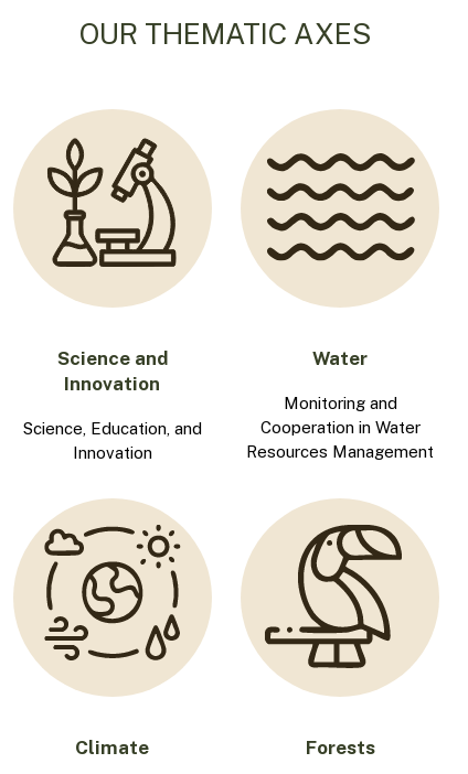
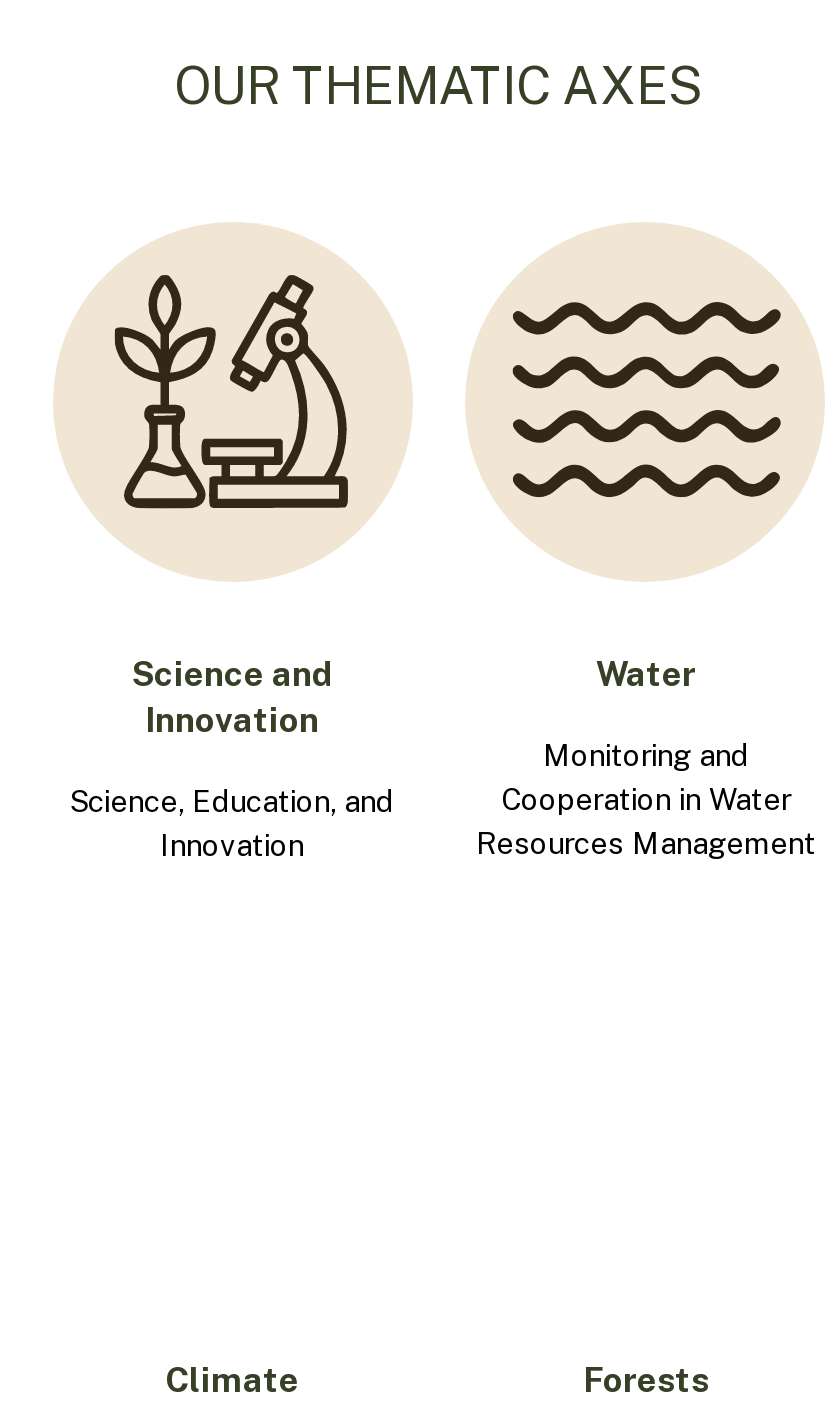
[13,498,212,697] [image] -> none
[241,498,439,697] [image] -> none

